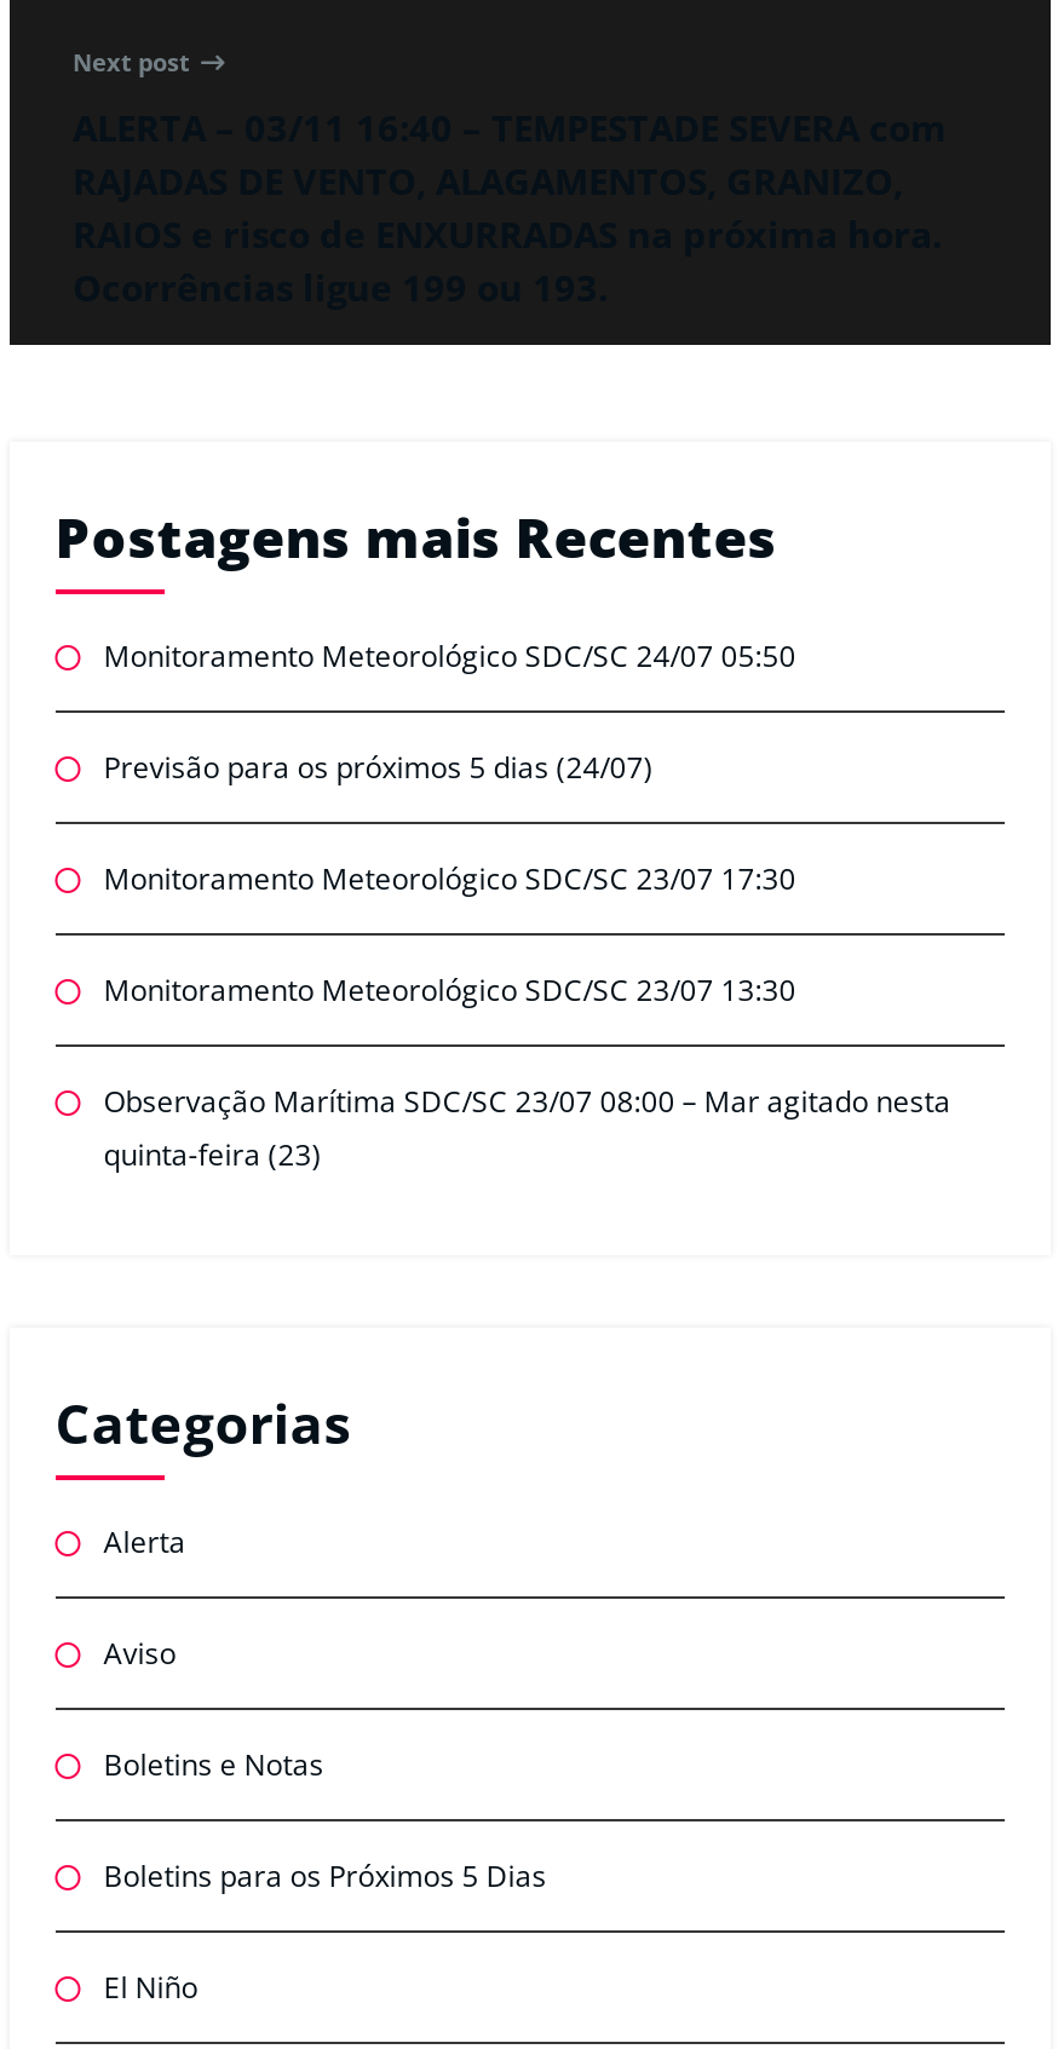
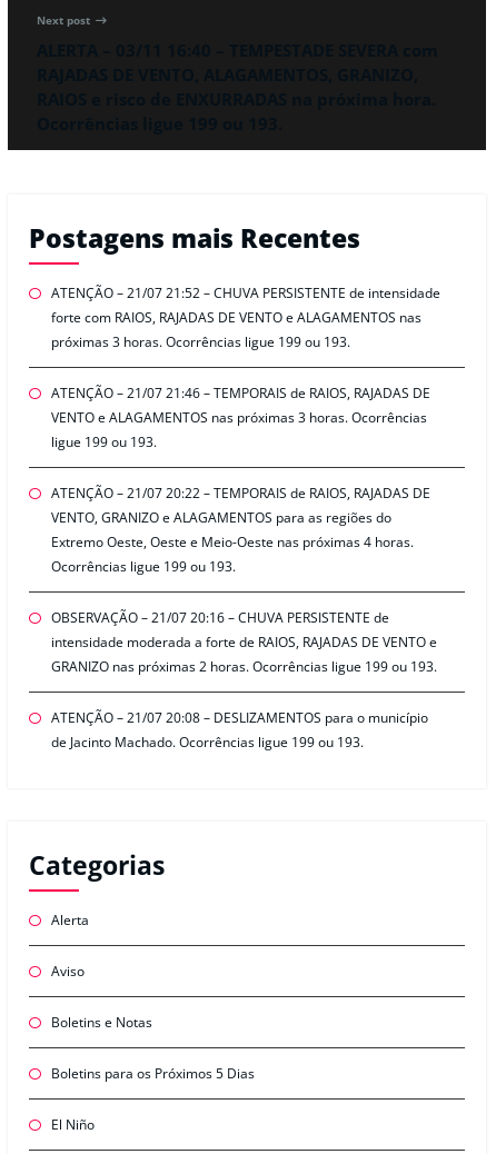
[104,636,796,677] Monitoramento Meteorológico SDC/SC 24/07 05:50 -> [51,284,440,352] ATENÇÃO – 21/07 21:52 – CHUVA PERSISTENTE de intensidade | forte com RAIOS, RAJADAS DE VENTO e ALAGAMENTOS nas | próximas 3 horas. Ocorrências ligue 199 ou 193.
[104,747,653,789] Previsão para os próximos 5 dias (24/07) -> [51,384,430,452] ATENÇÃO – 21/07 21:46 – TEMPORAIS de RAIOS, RAJADAS DE | VENTO e ALAGAMENTOS nas próximas 3 horas. Ocorrências | ligue 199 ou 193.
[104,859,796,900] Monitoramento Meteorológico SDC/SC 23/07 17:30 -> [51,484,430,576] ATENÇÃO – 21/07 20:22 – TEMPORAIS de RAIOS, RAJADAS DE | VENTO, GRANIZO e ALAGAMENTOS para as regiões do | Extremo Oeste, Oeste e Meio-Oeste nas próximas 4 horas. | Ocorrências ligue 199 ou 193.
[104,970,796,1011] Monitoramento Meteorológico SDC/SC 23/07 13:30 -> [51,608,437,676] OBSERVAÇÃO – 21/07 20:16 – CHUVA PERSISTENTE de | intensidade moderada a forte de RAIOS, RAJADAS DE VENTO e | GRANIZO nas próximas 2 horas. Ocorrências ligue 199 ou 193.
[104,1082,951,1176] Observação Marítima SDC/SC 23/07 08:00 – Mar agitado nesta | quinta-feira (23) -> [51,709,428,752] ATENÇÃO – 21/07 20:08 – DESLIZAMENTOS para o município | de Jacinto Machado. Ocorrências ligue 199 ou 193.

